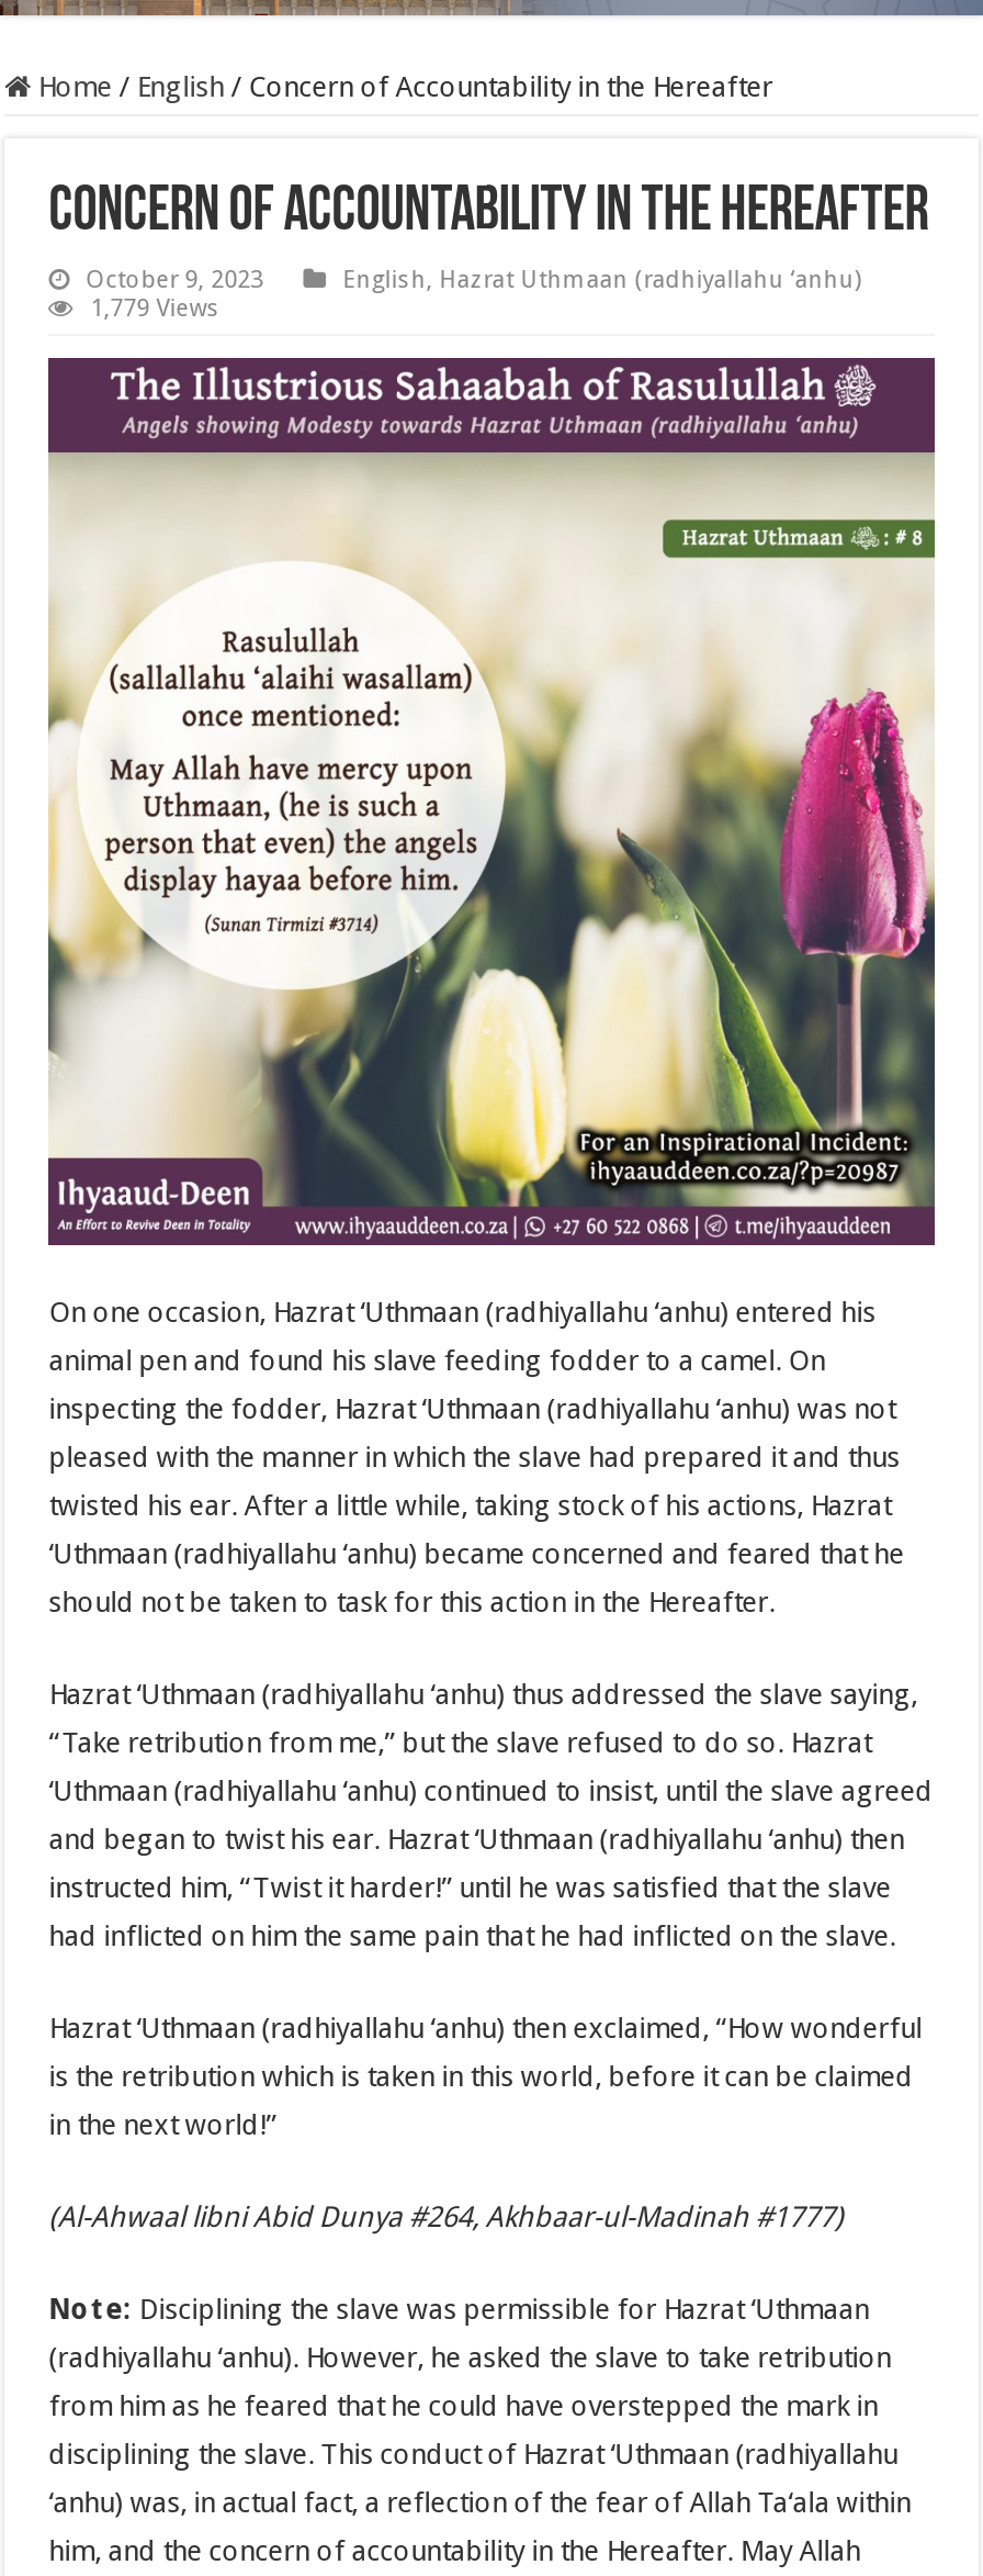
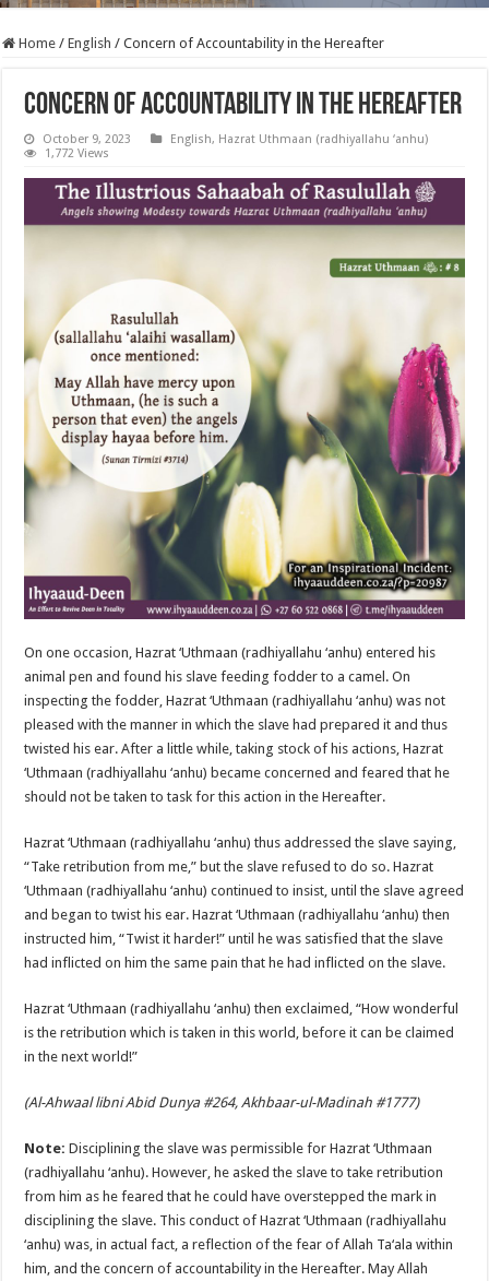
[90,295,220,324] 1,779 Views -> [45,147,109,161] 1,772 Views

